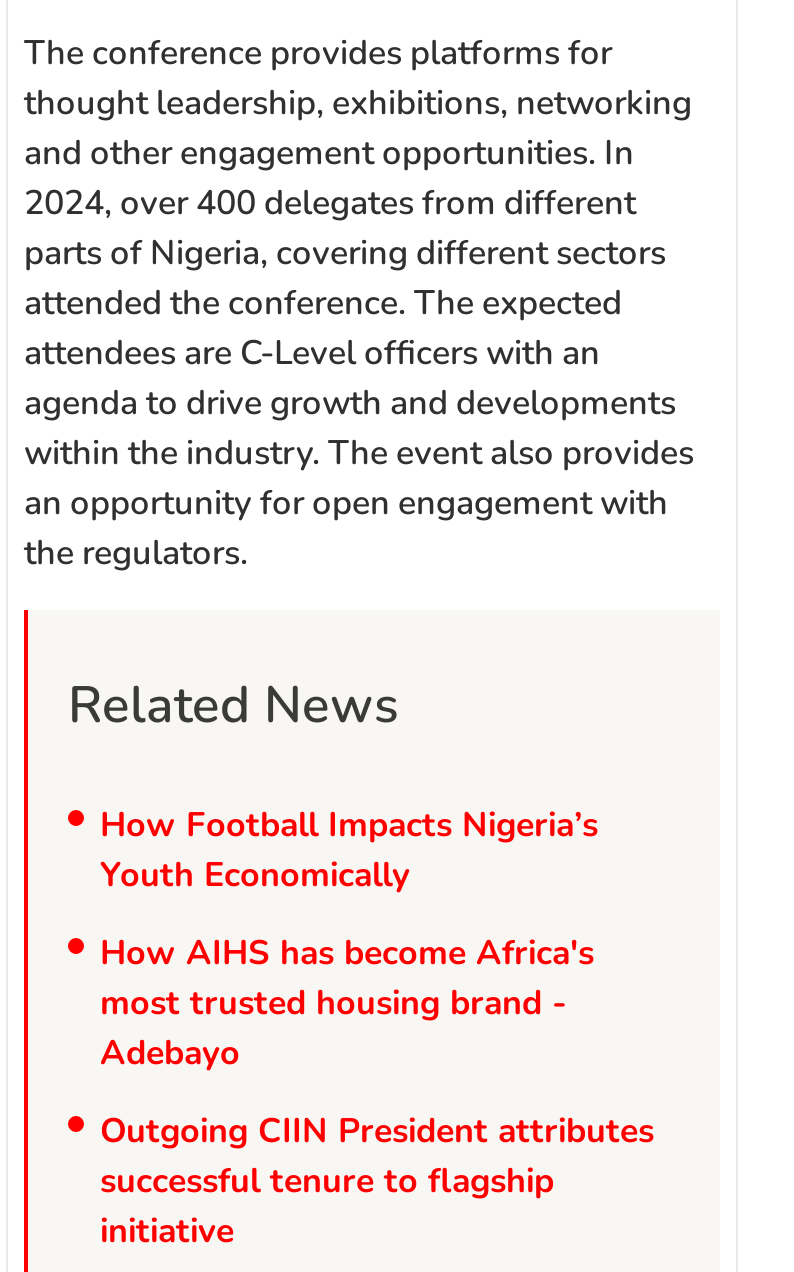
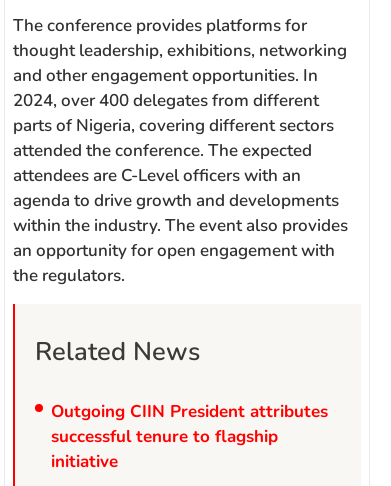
[100,802,598,1076] How Football Impacts Nigeria’s | Youth Economically | How AIHS has become Africa's | most trusted housing brand - | Adebayo -> none

